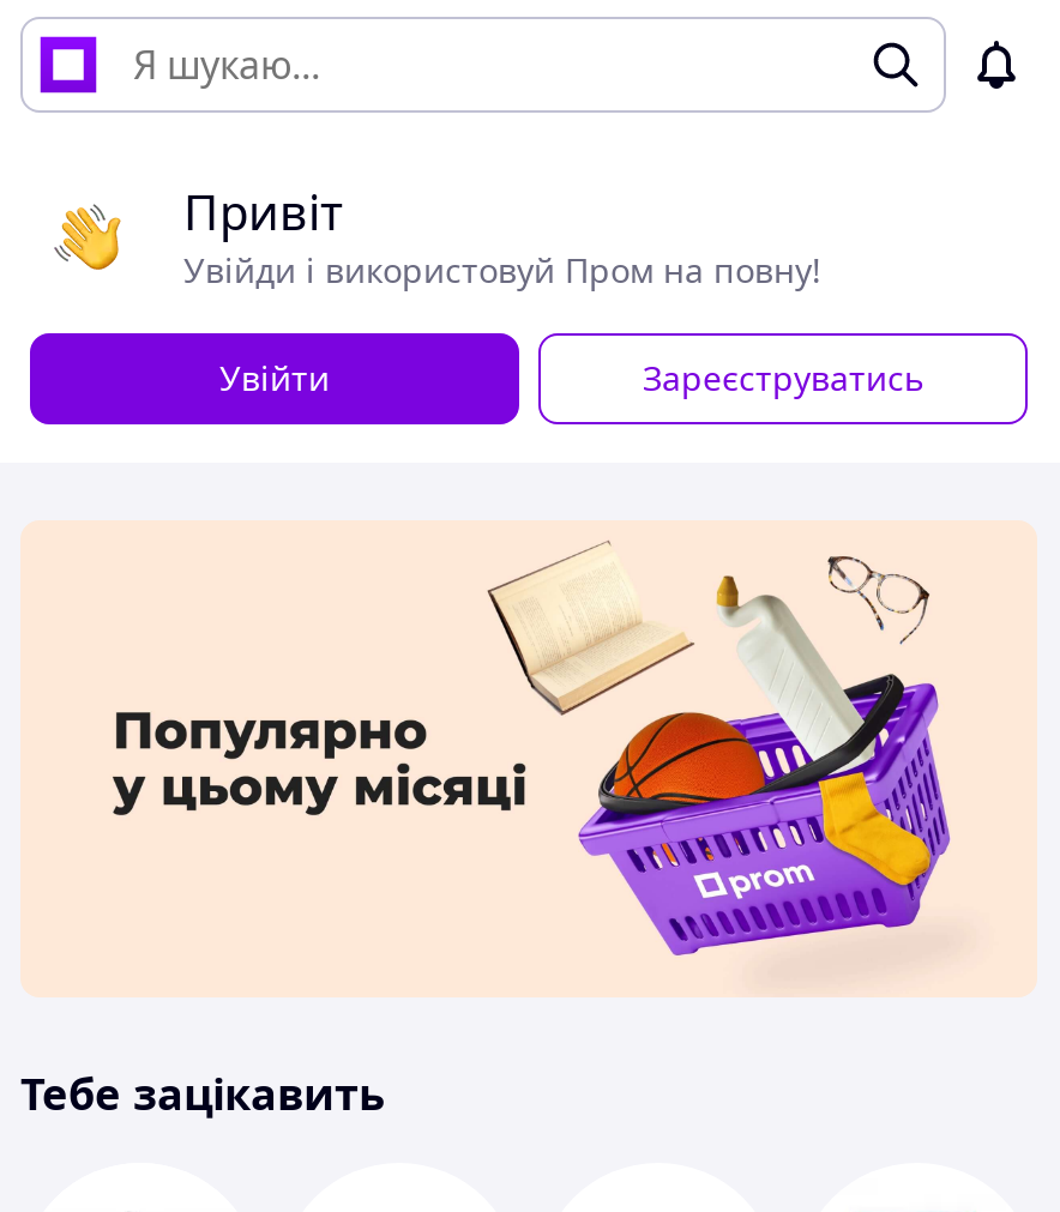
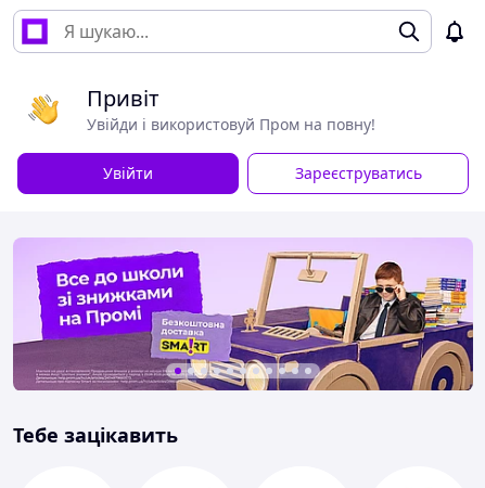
[23,523,1035,995] [image] -> [12,237,474,391] [image]

